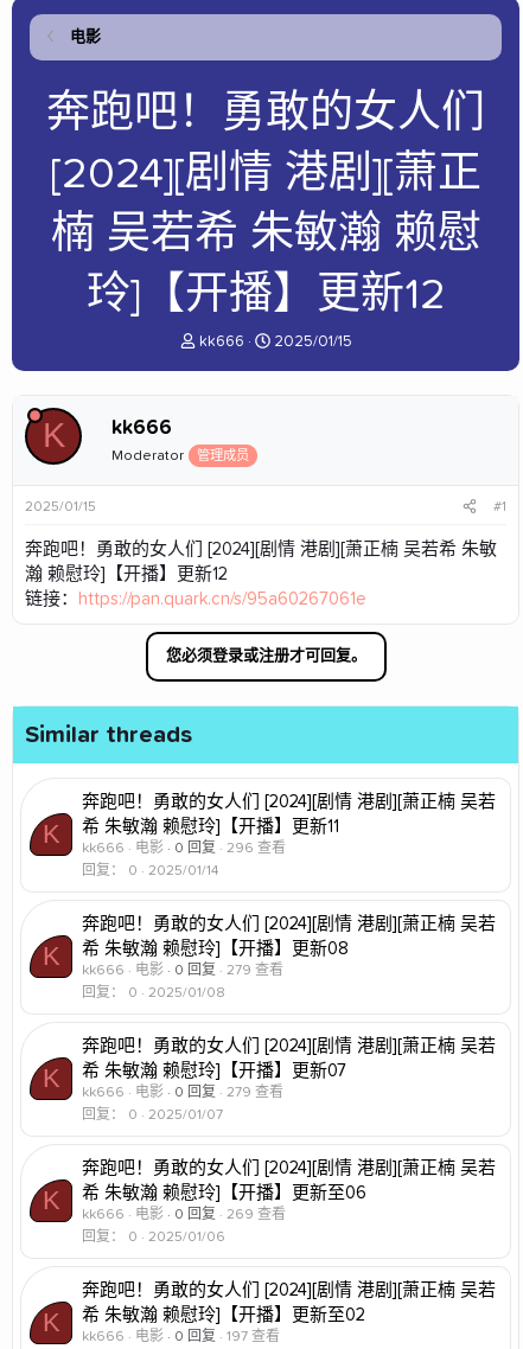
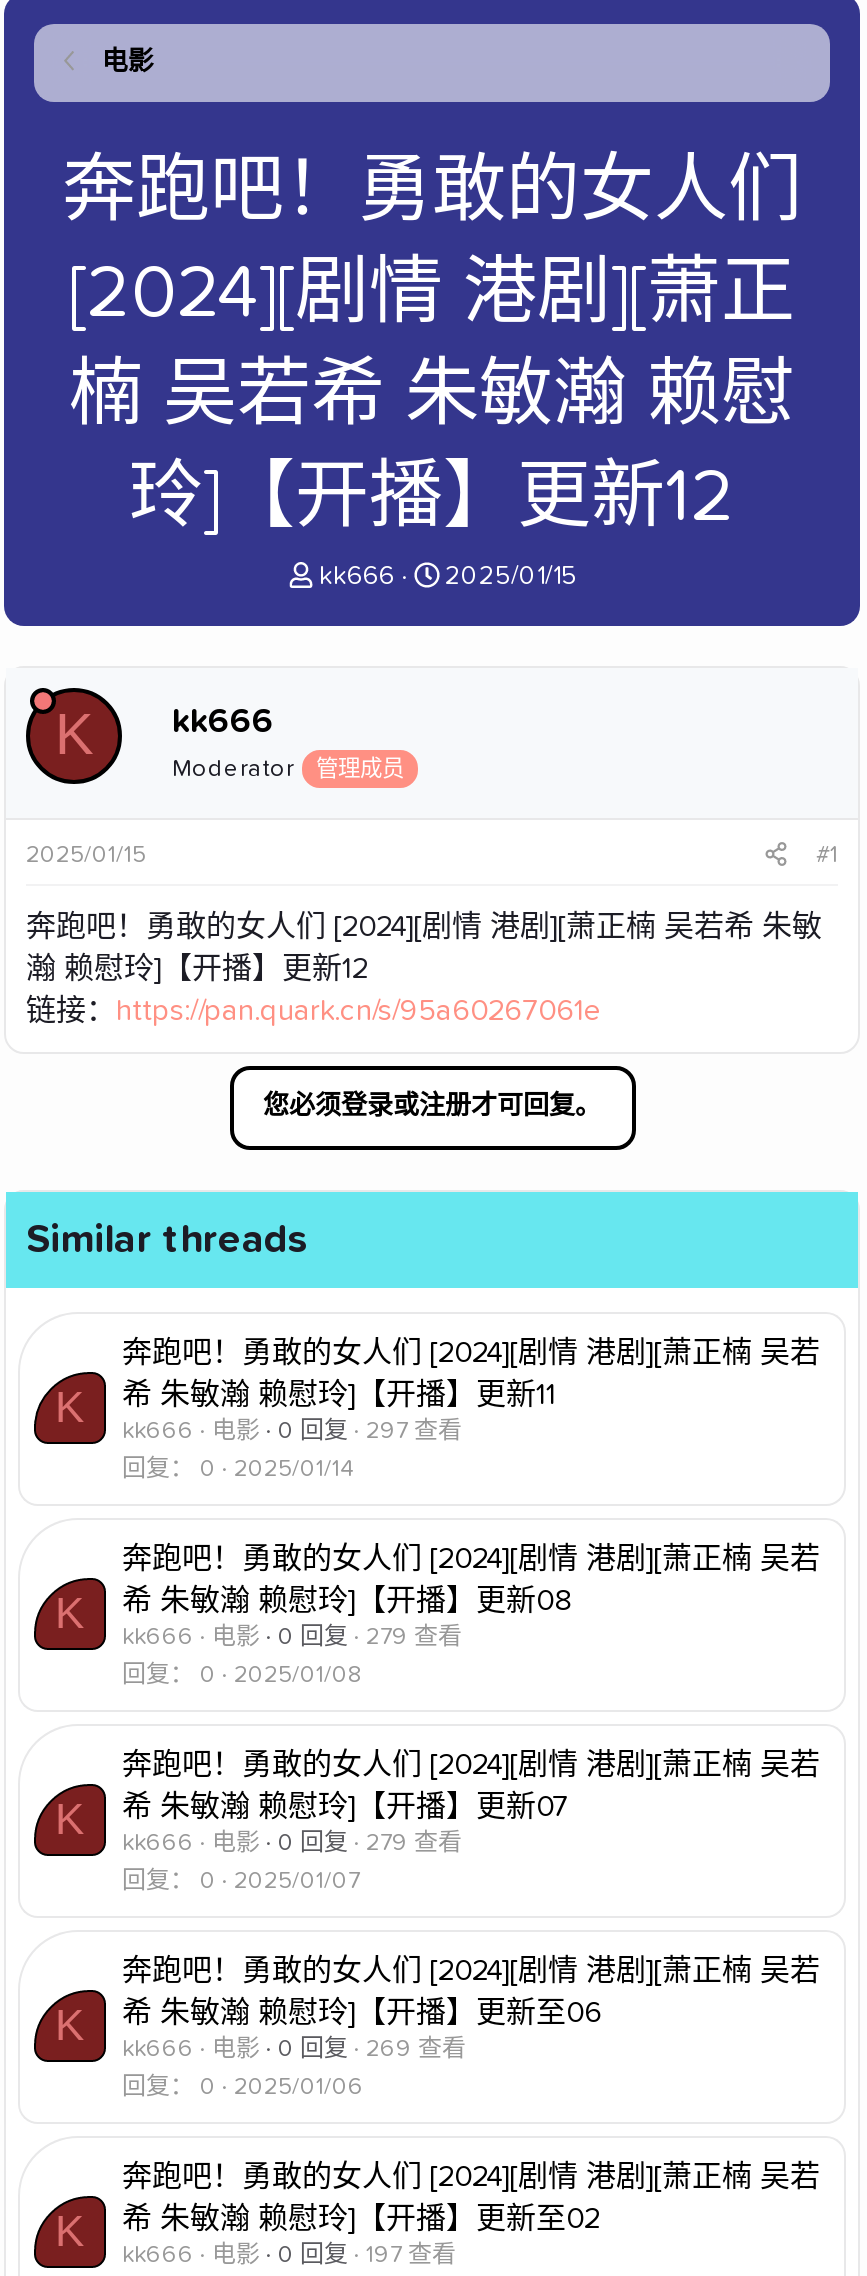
[42,819,339,856] K kk666 希 朱敏瀚 赖慰玲]【开播】更新11 电影 0 回复 296 查看 -> [55,1381,556,1445] K kk666 希 朱敏瀚 赖慰玲]【开播】更新11 电影 0 回复 297 查看

